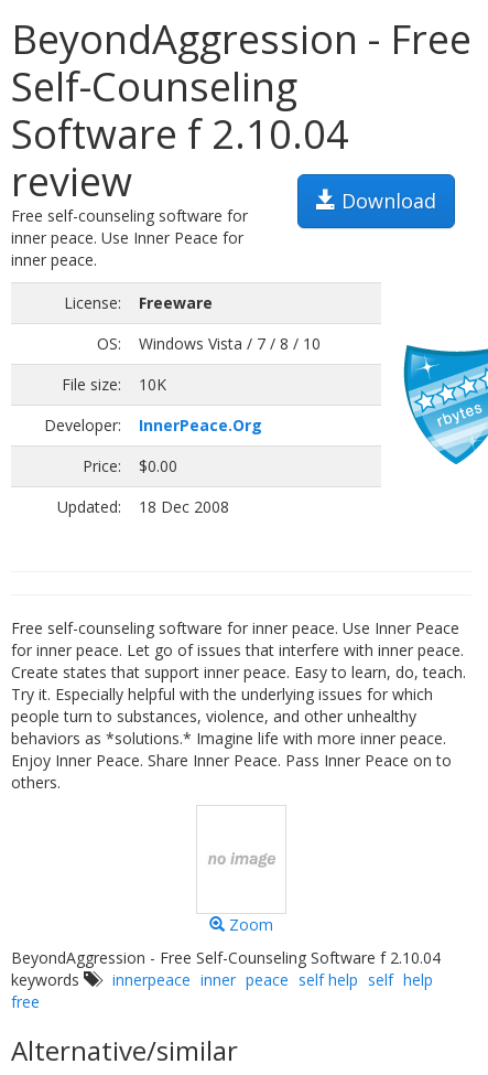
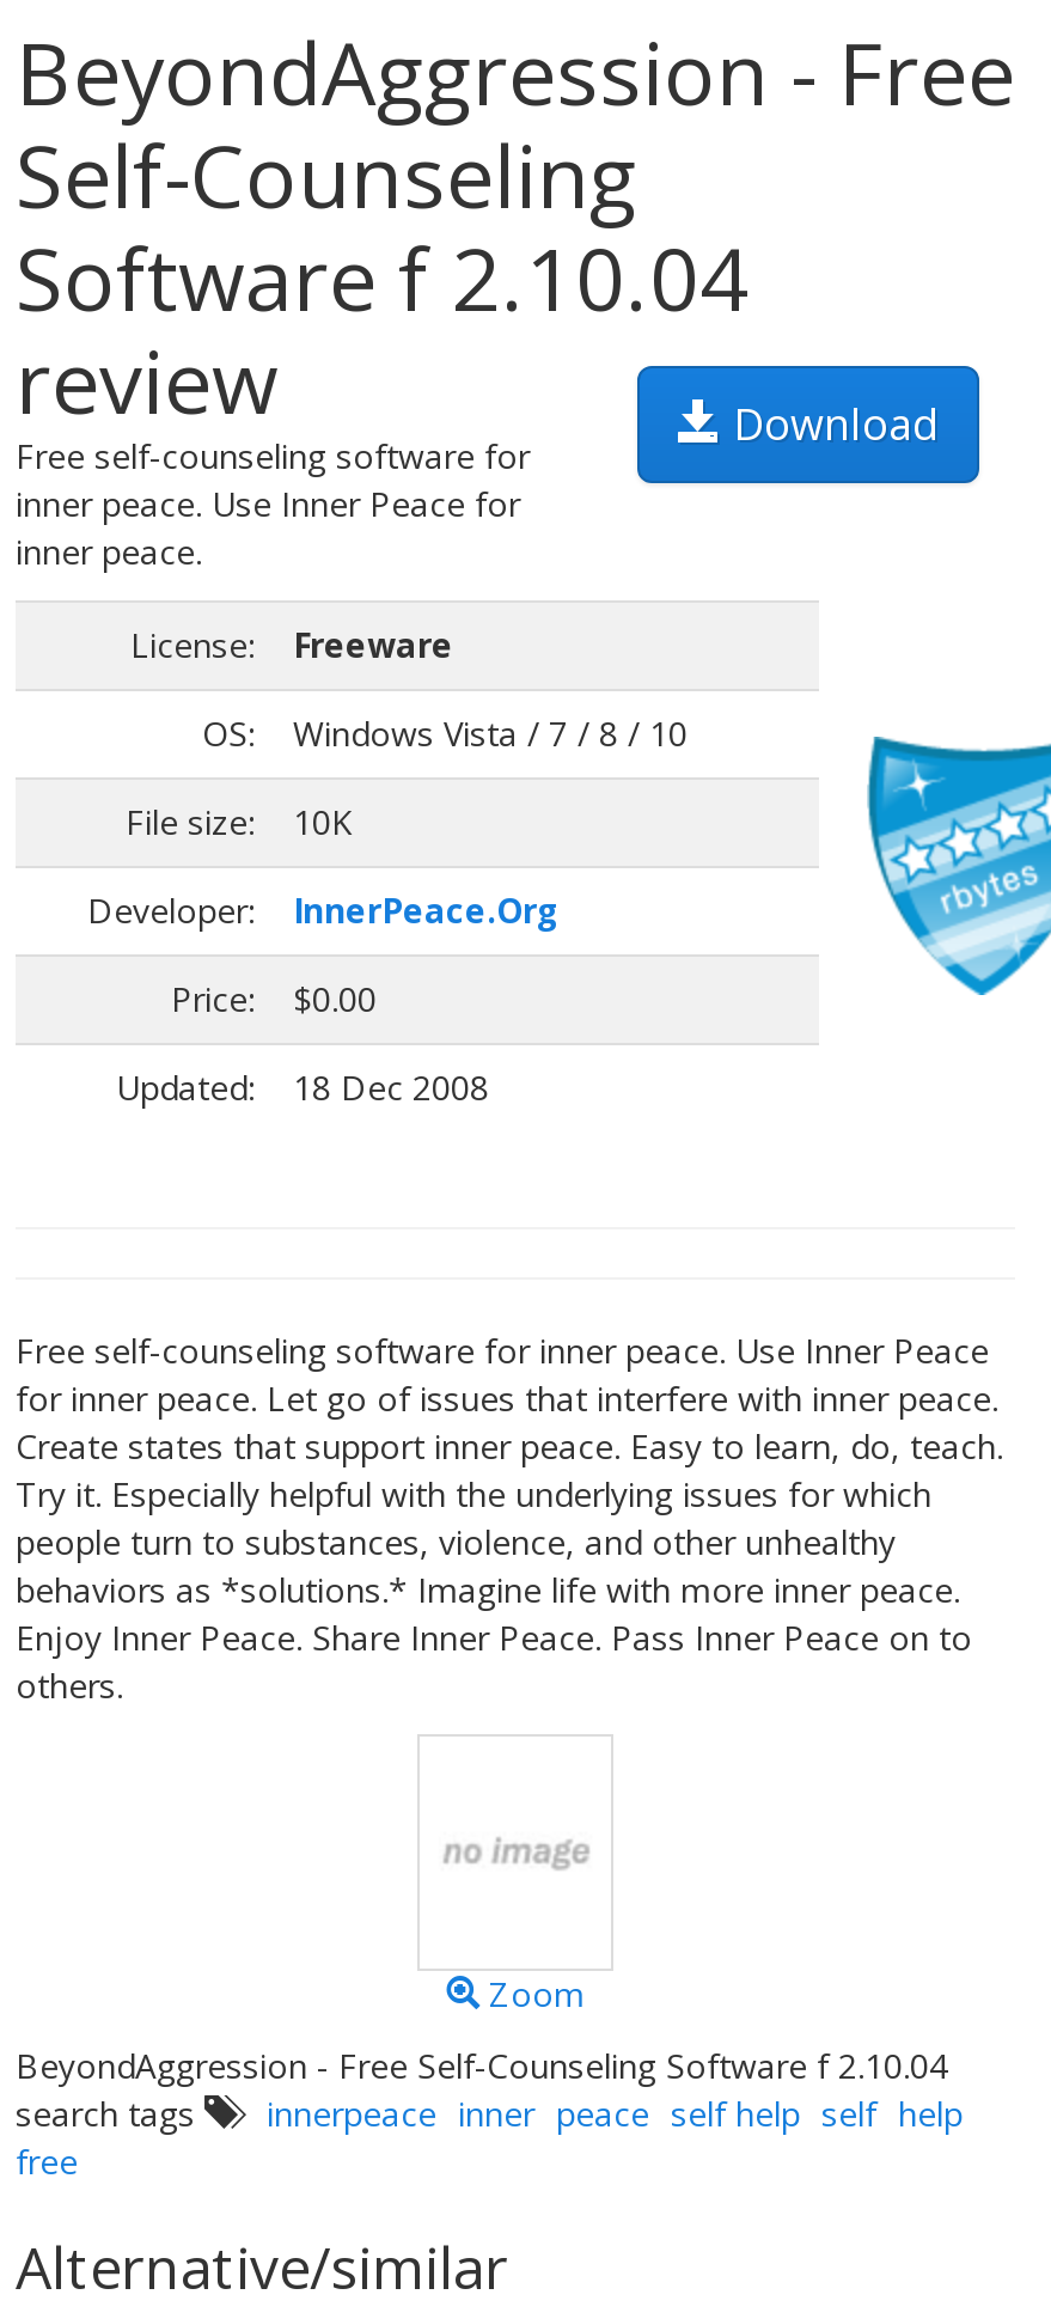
[11,969,84,990] keywords -> [16,2091,204,2136] search tags

